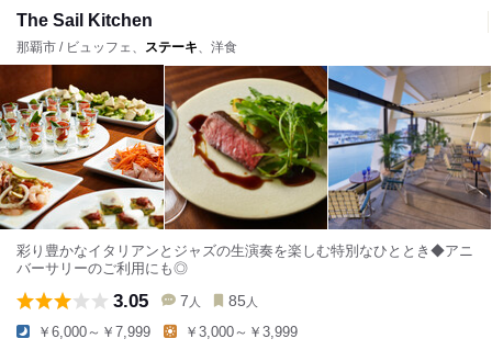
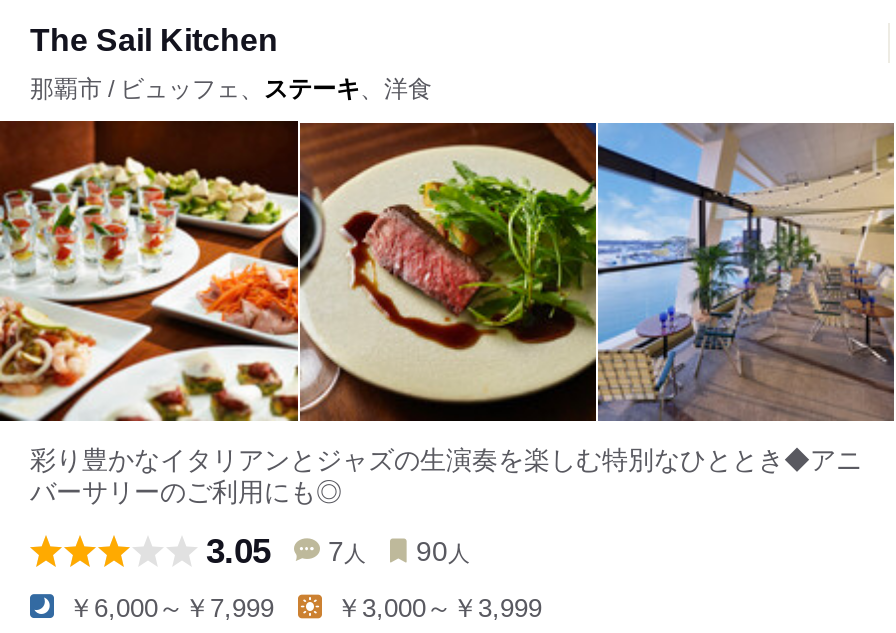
[113,290,258,312] 3.05 7人 85人 -> [206,532,470,572] 3.05 7人 90人

